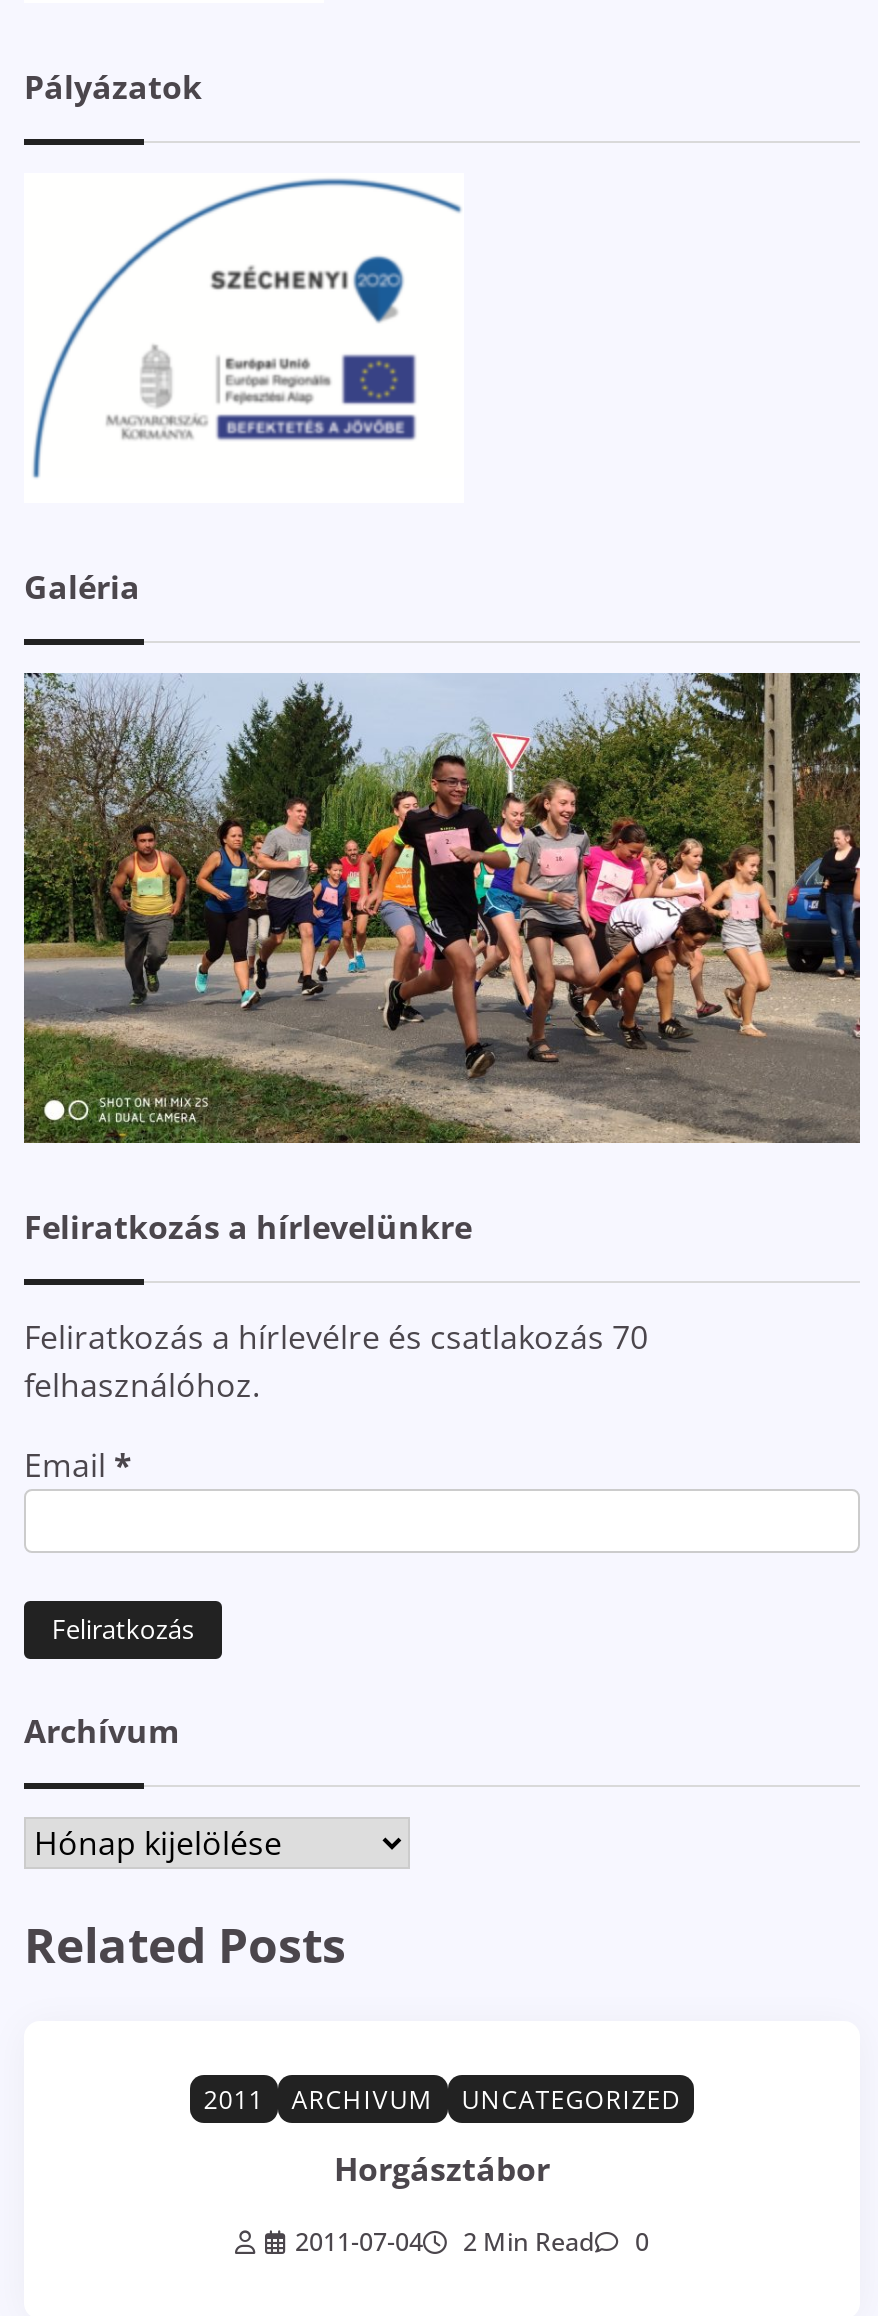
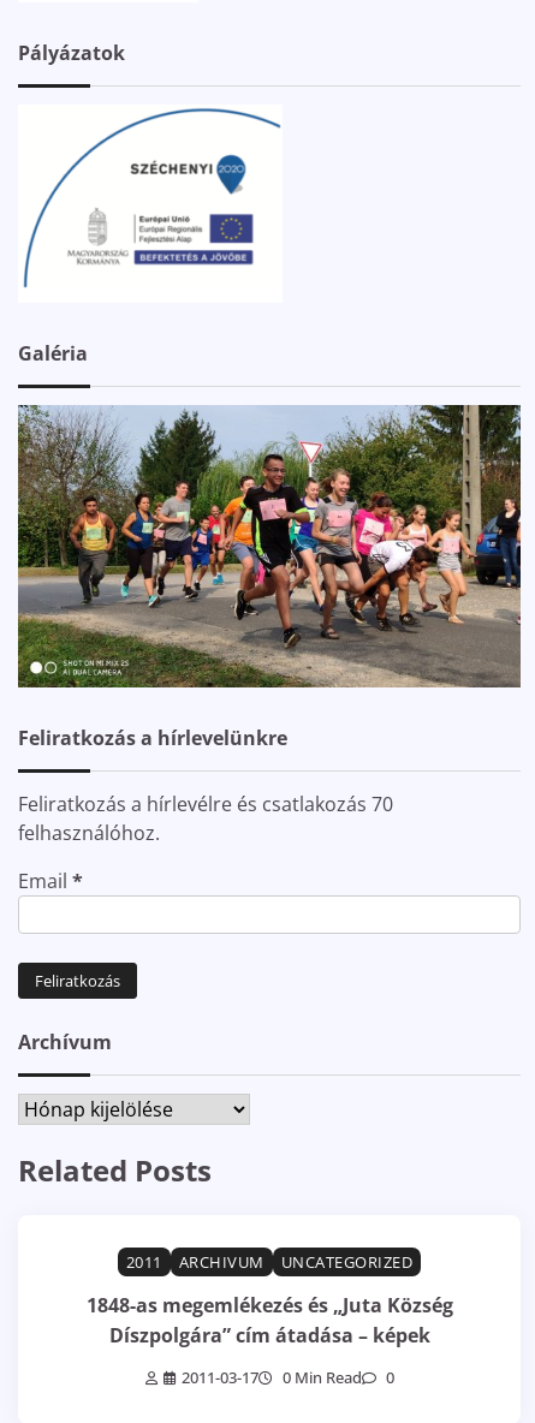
[334,2148,550,2192] Horgásztábor -> [86,1292,453,1348] 1848-as megemlékezés és „Juta Község | Díszpolgára” cím átadása – képek
[295,2222,595,2258] 2011-07-04 | 2 Min Read -> [181,1367,361,1388] 2011-03-17 | 0 Min Read

